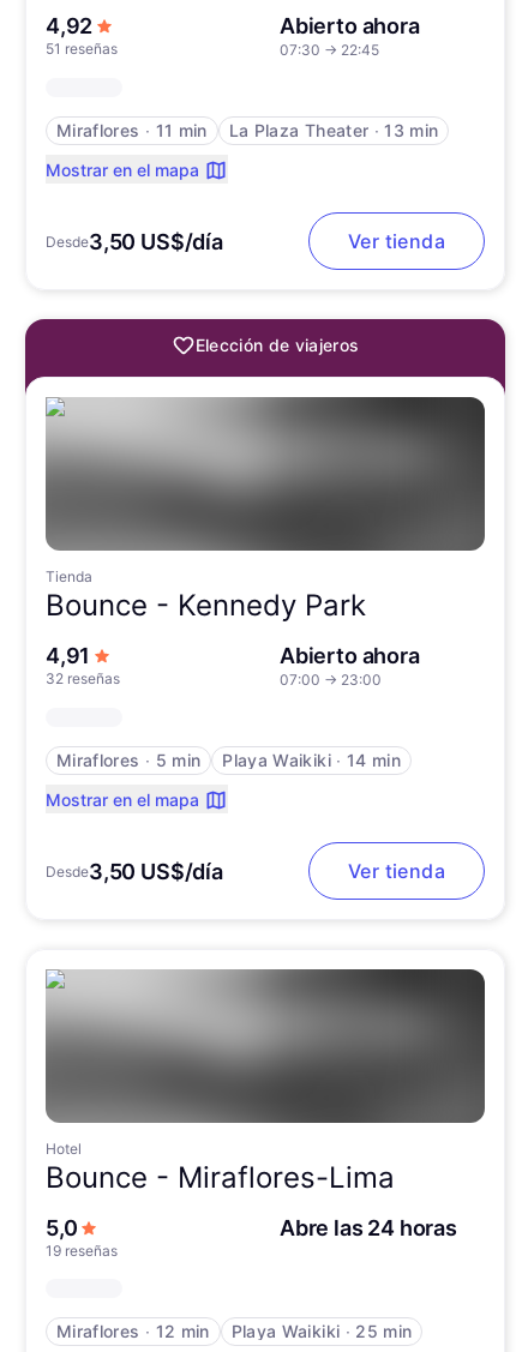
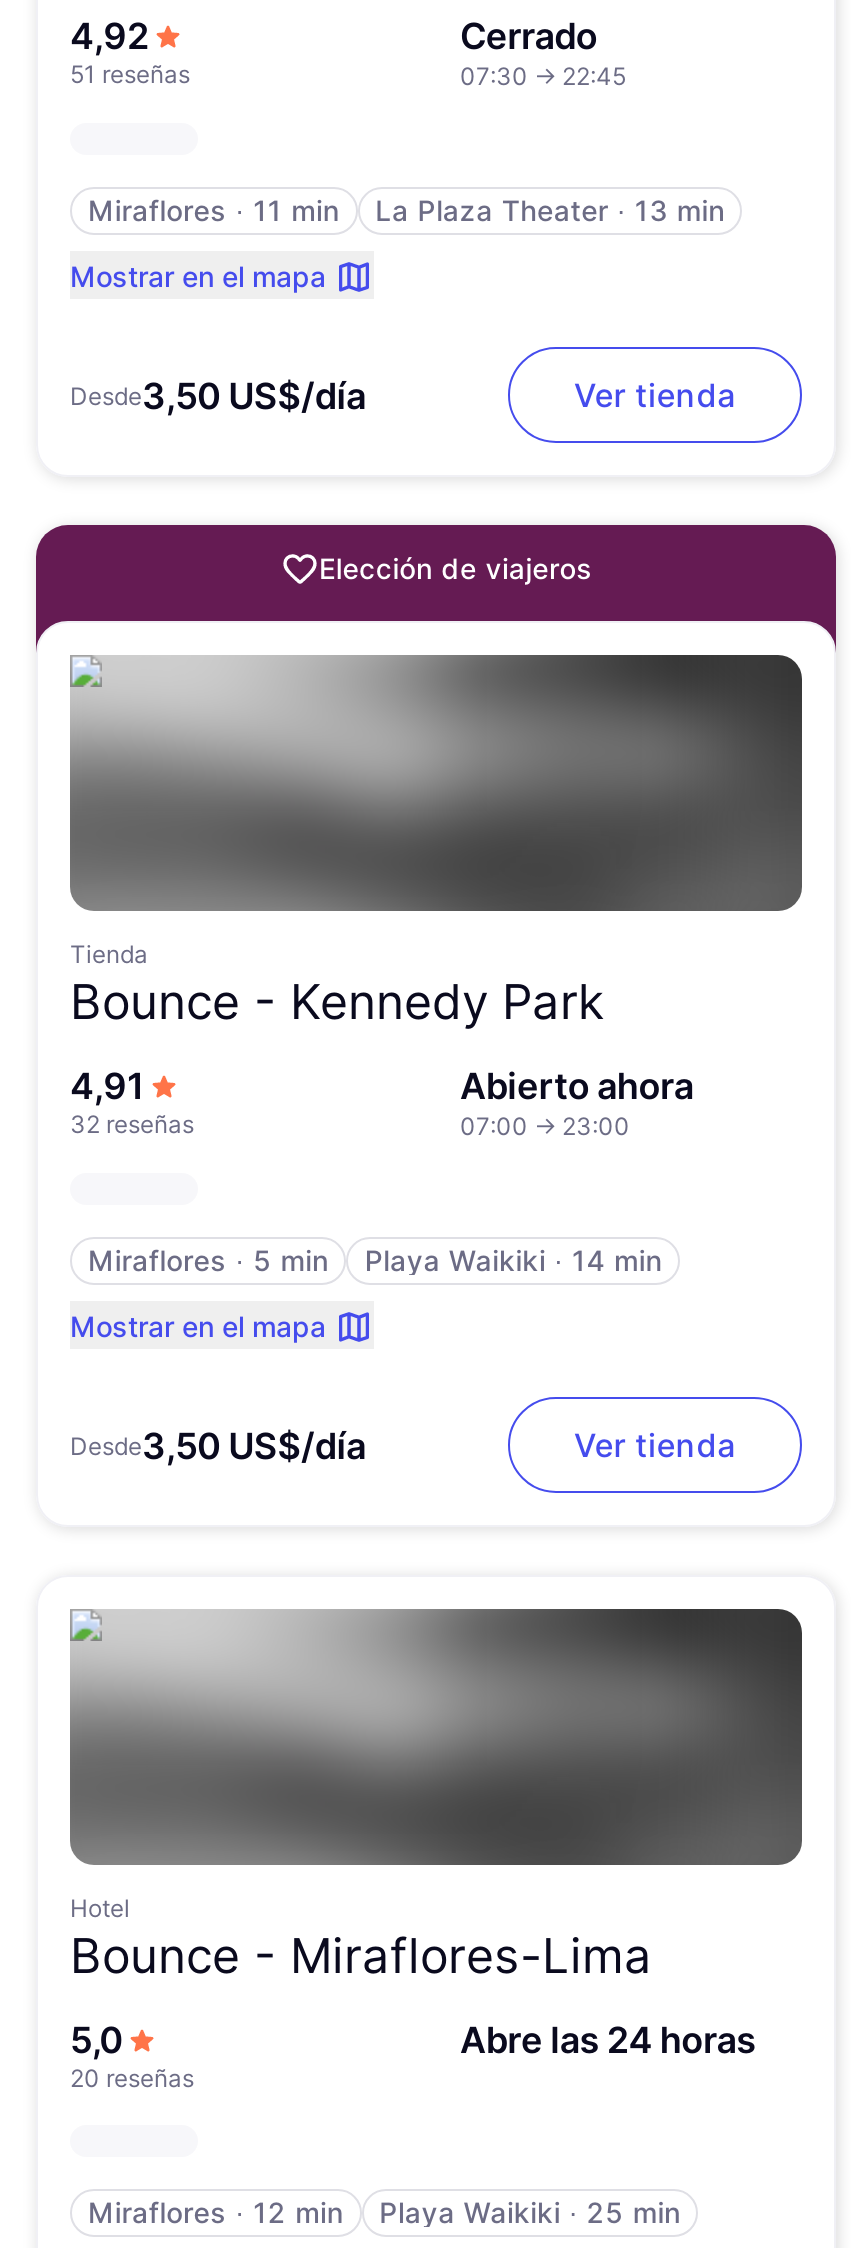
[280,13,420,38] Abierto ahora -> [460,15,598,57] Cerrado
[46,1242,118,1260] 19 reseñas -> [70,2063,194,2093] 20 reseñas

